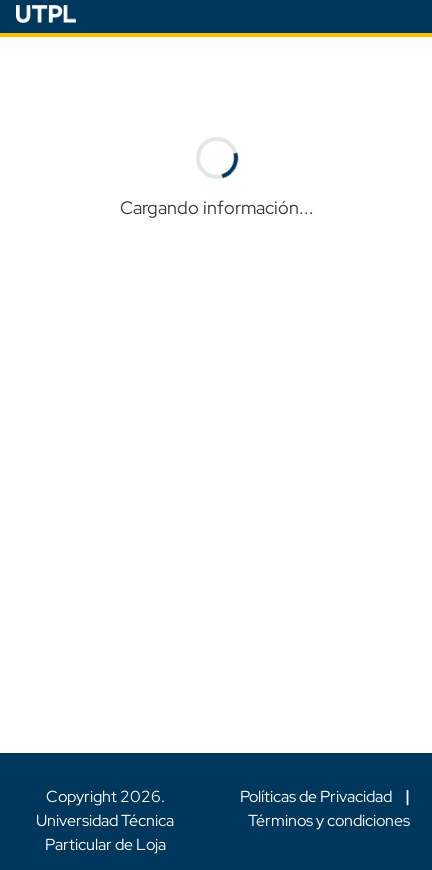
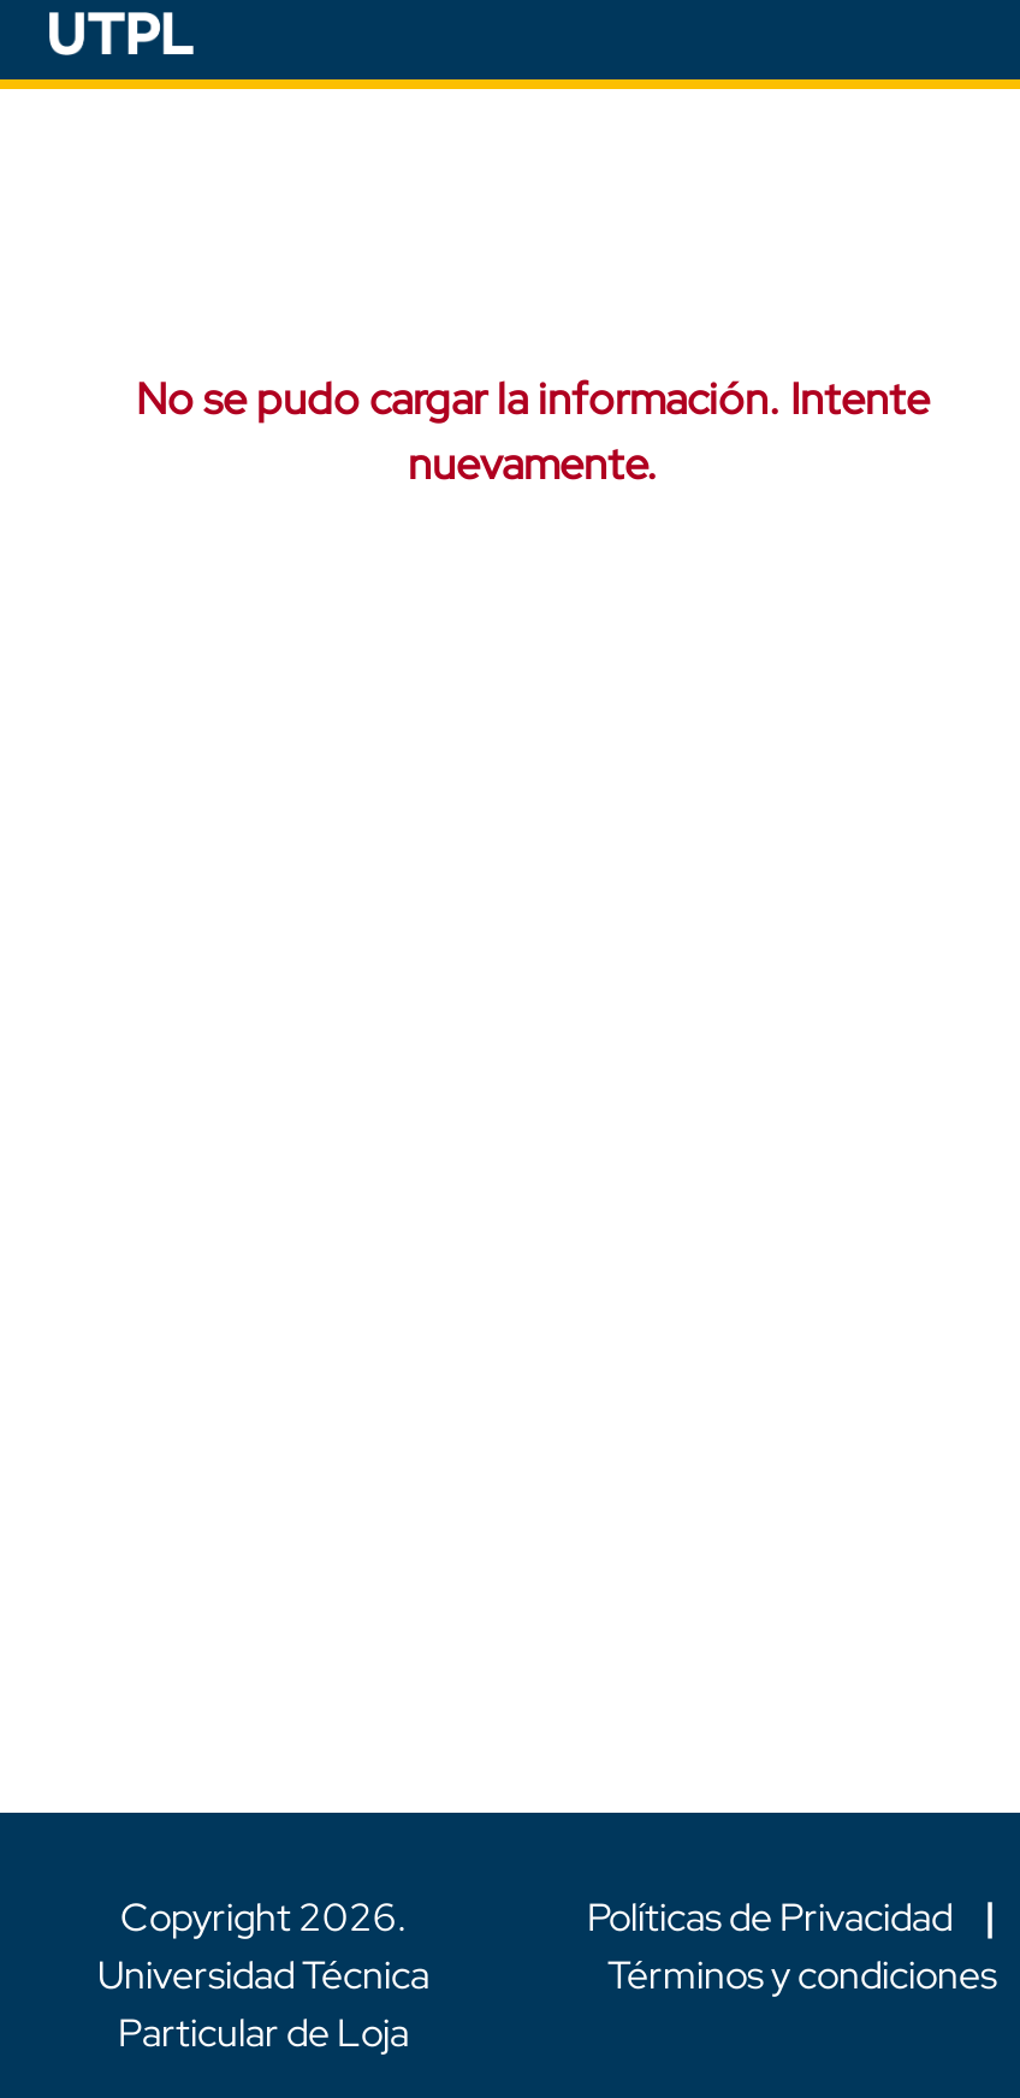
[120,196,314,219] Cargando información... -> [136,371,930,491] No se pudo cargar la información. Intente | nuevamente.

